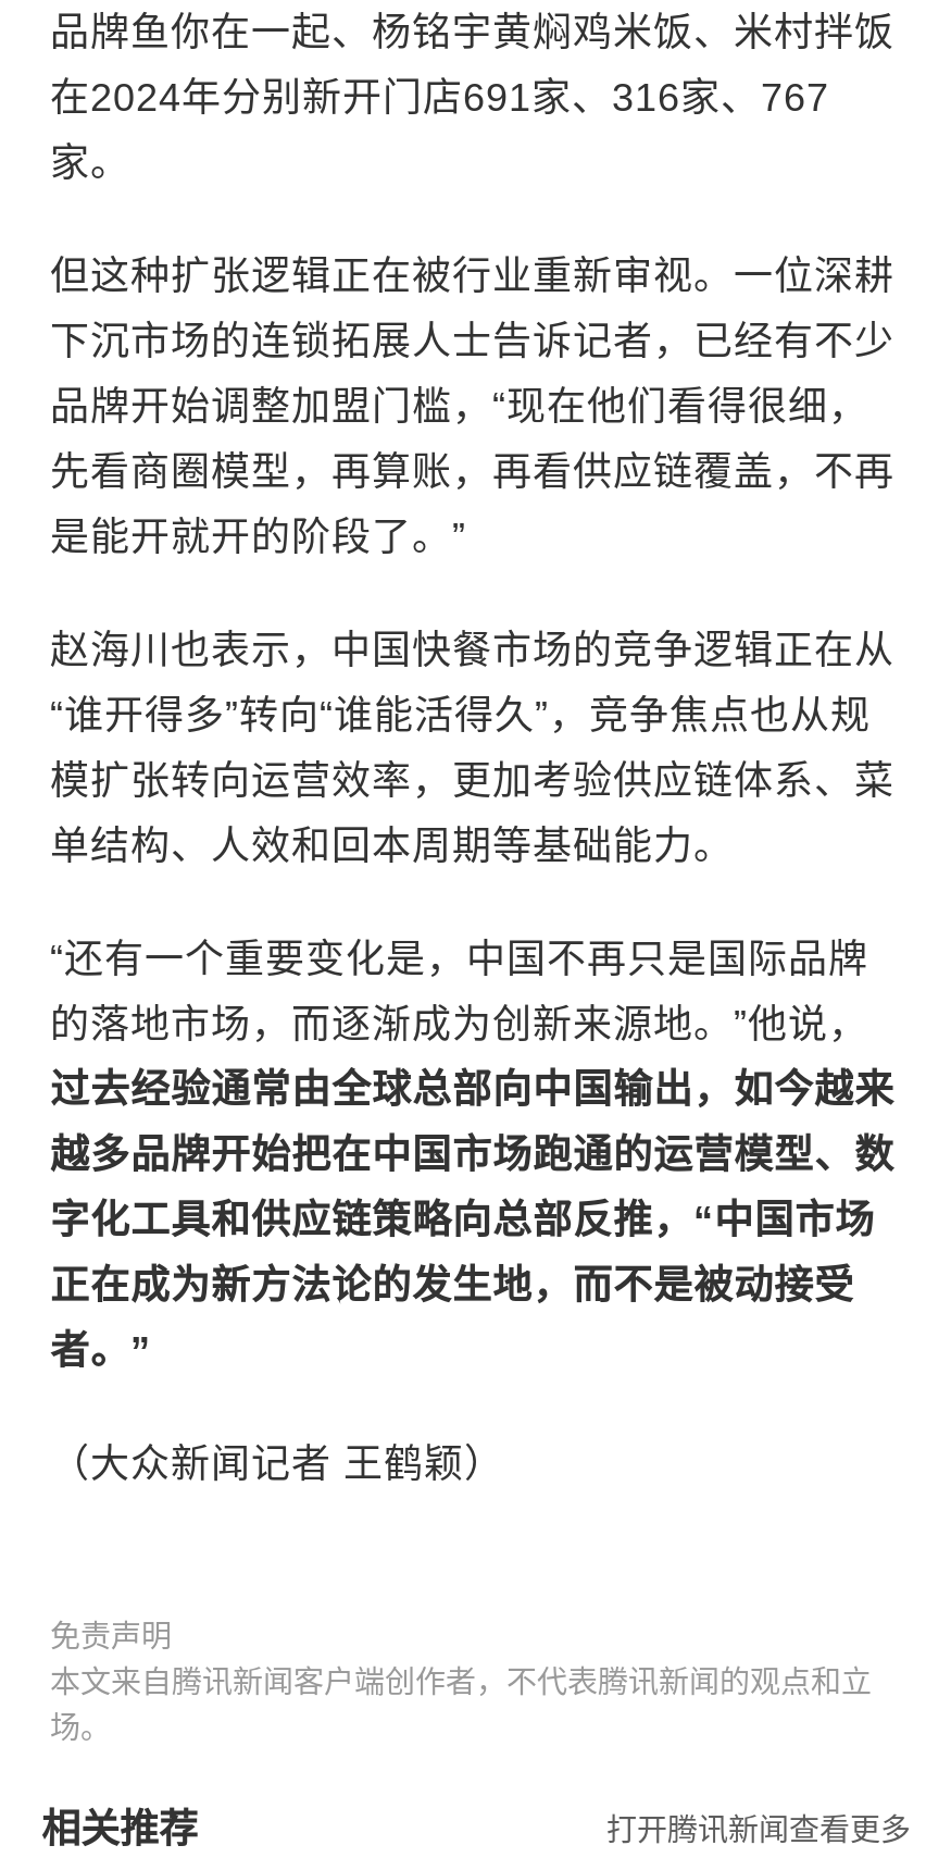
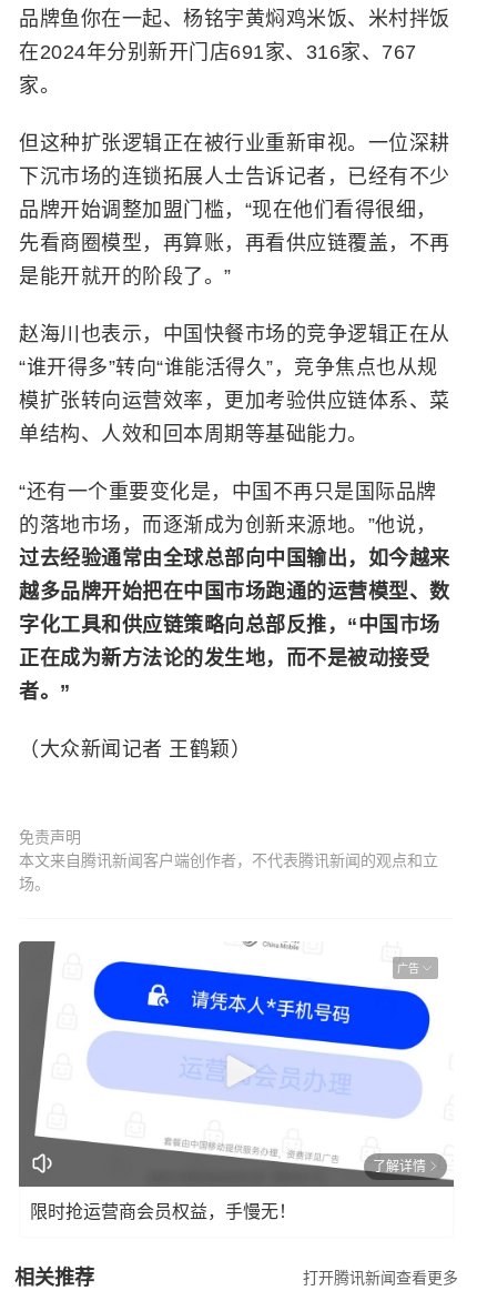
none -> [18,925,455,1188] [image] | 广告
none -> [30,1159,426,1221] 了解详情 | 限时抢运营商会员权益，手慢无！

